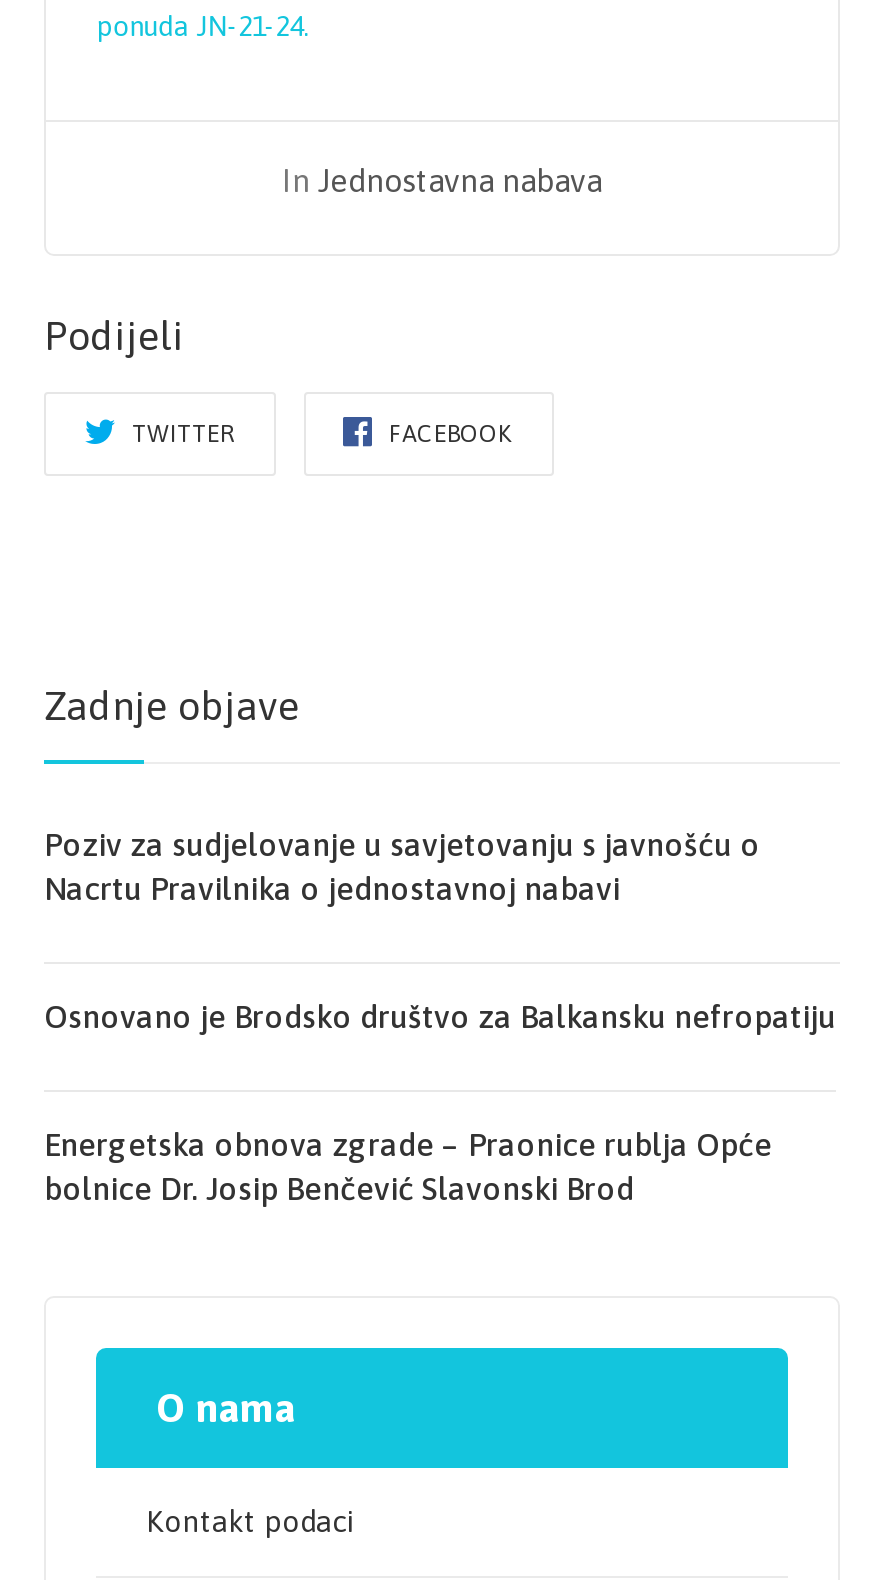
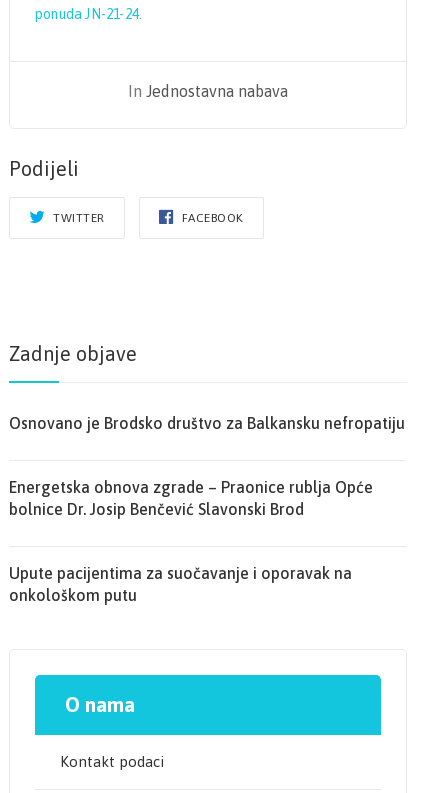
[44,826,760,906] Poziv za sudjelovanje u savjetovanju s javnošću o | Nacrtu Pravilnika o jednostavnoj nabavi -> none
moved [44,998,836,1206] -> [9,414,405,518]: Osnovano je Brodsko društvo za Balkansku nefropatiju | Energetska obnova zgrade – Praonice rublja Opće | bolnice Dr. Josip Benčević Slavonski Brod
none -> [9,564,352,604] Upute pacijentima za suočavanje i oporavak na | onkološkom putu

